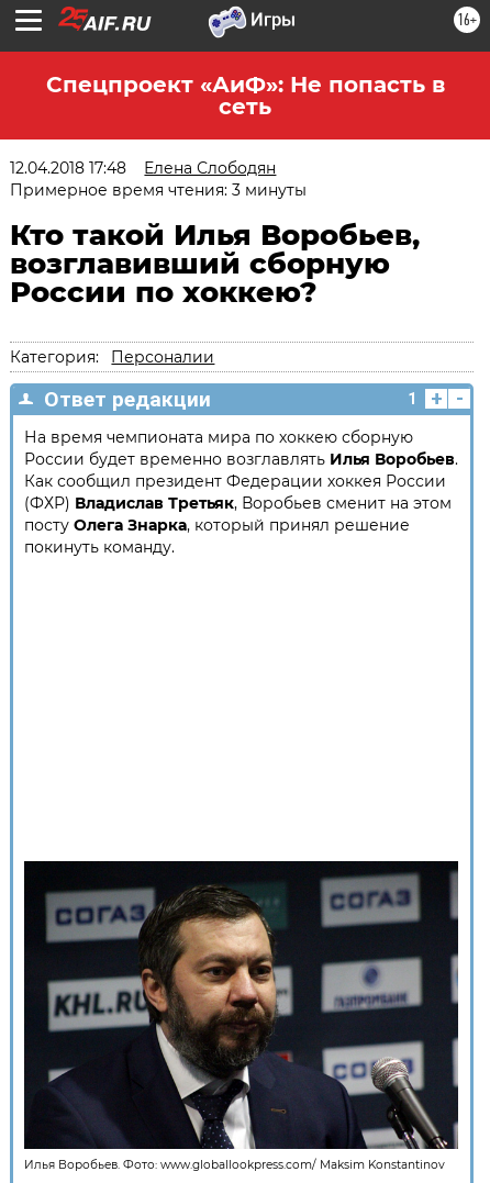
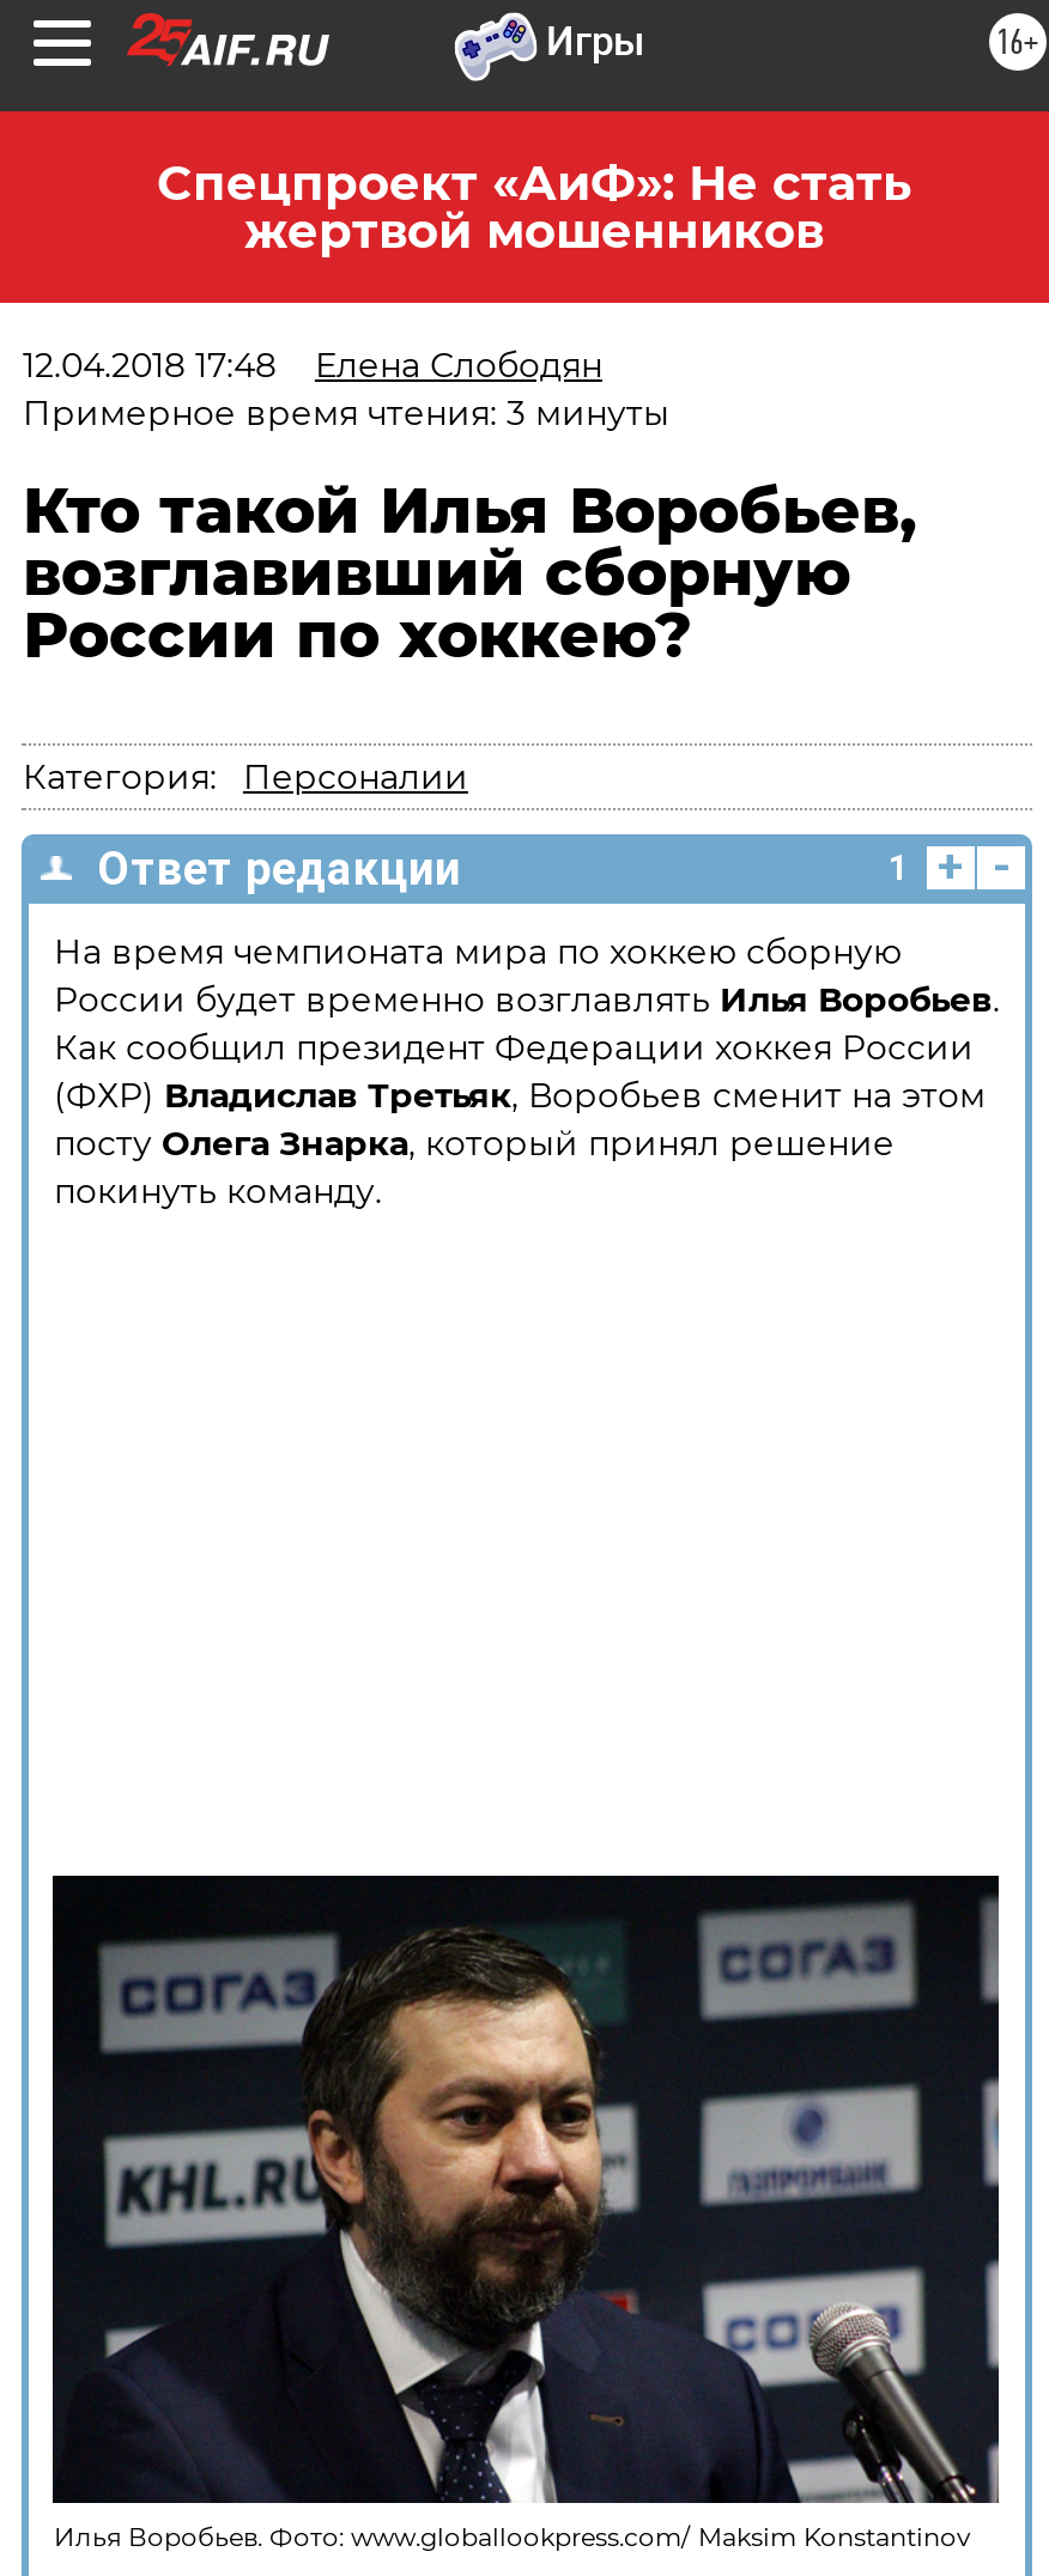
[46,71,444,120] Спецпроект «АиФ»: Не попасть в | сеть -> [157,154,911,260] Спецпроект «АиФ»: Не стать | жертвой мошенников

